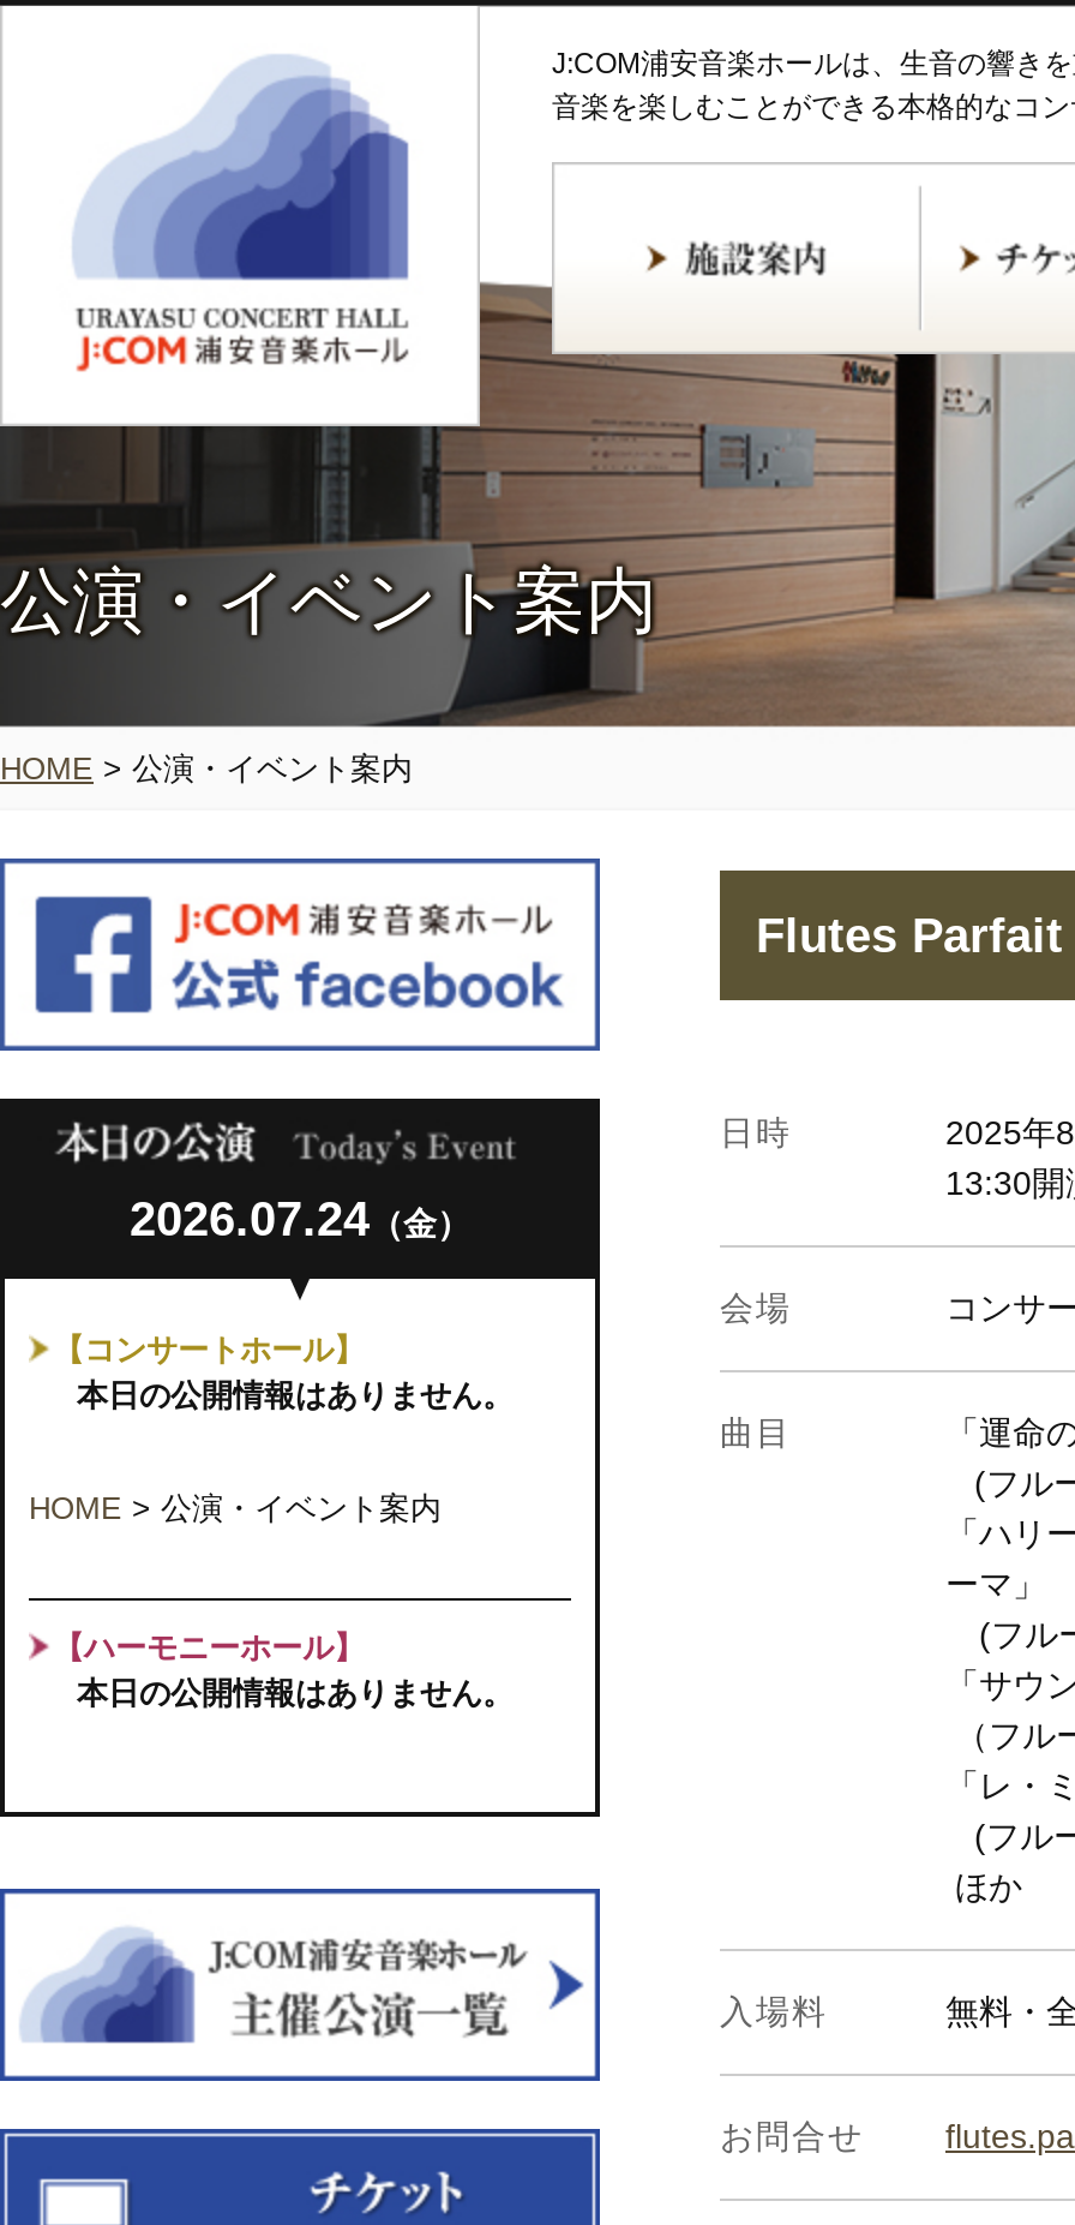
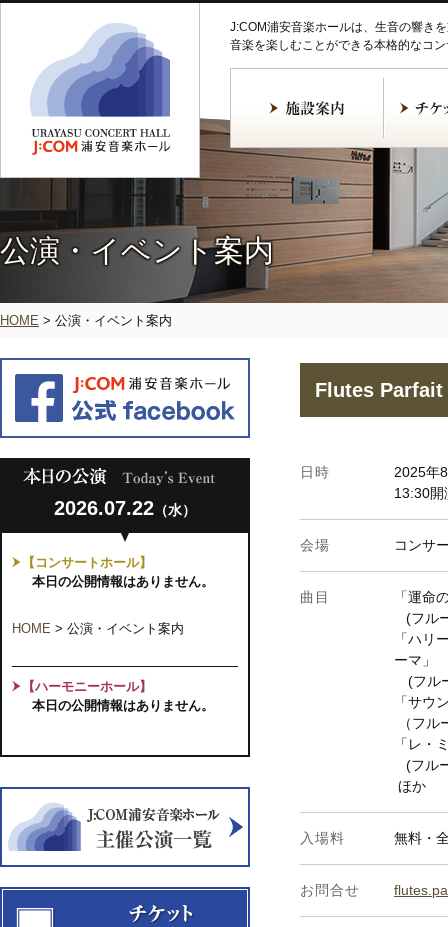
[130,1192,470,1245] 2026.07.24（金） -> [54,497,196,519] 2026.07.22（水）

